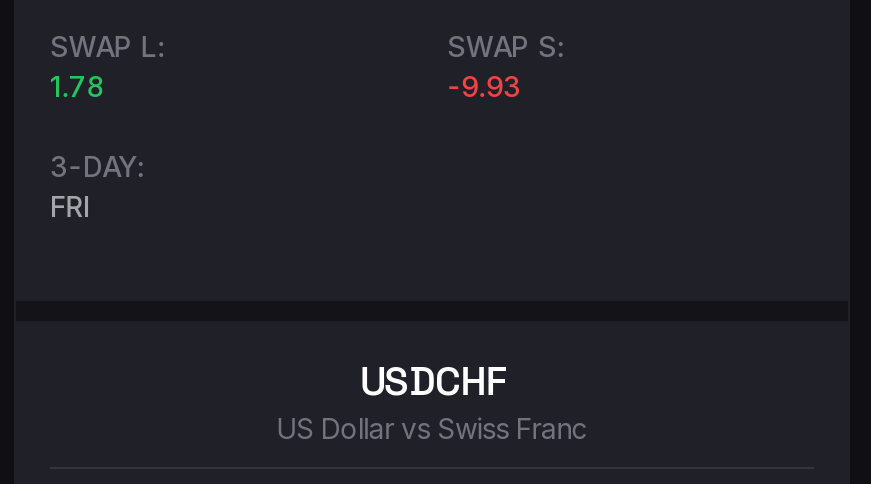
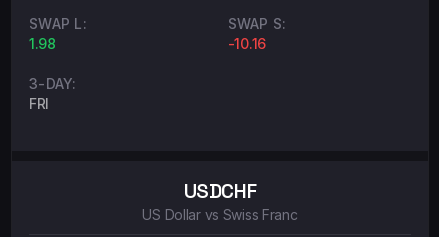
[50,69,104,103] 1.78 -> [29,35,56,52] 1.98
[447,69,520,103] -9.93 -> [228,35,266,52] -10.16

